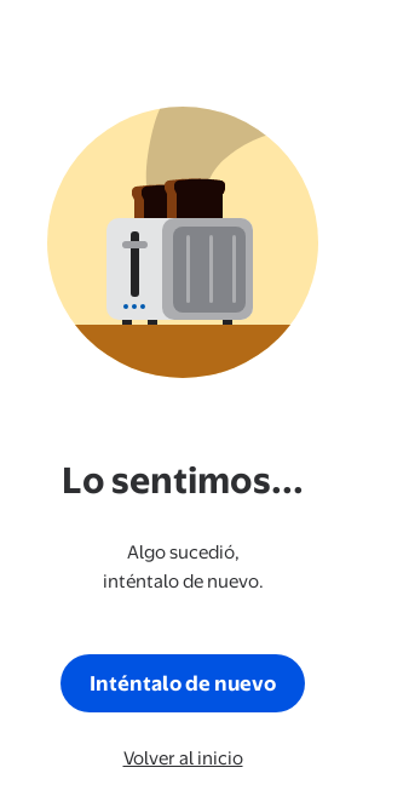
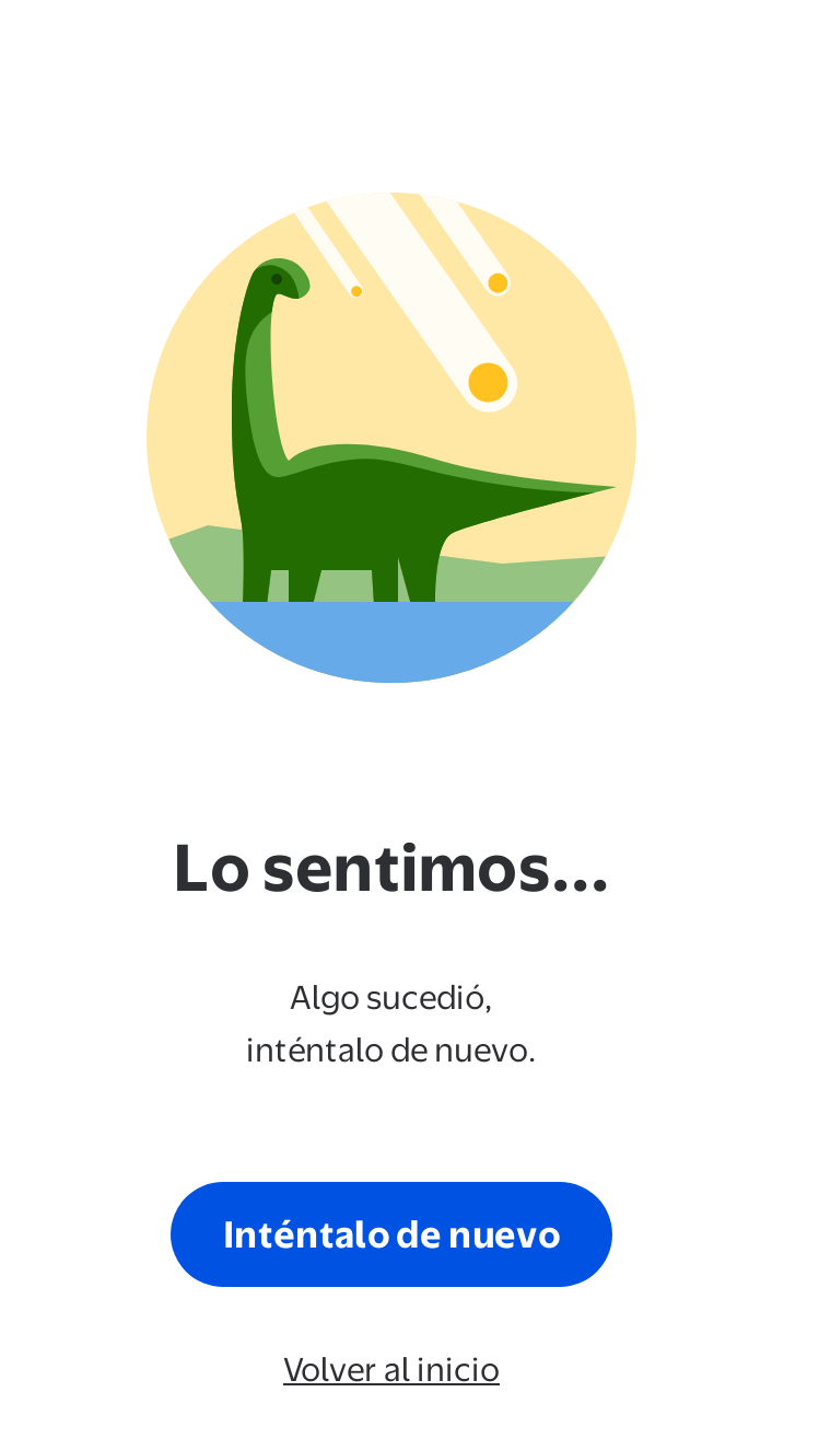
[61,107,303,379] [image] -> [168,195,615,685] [image]

